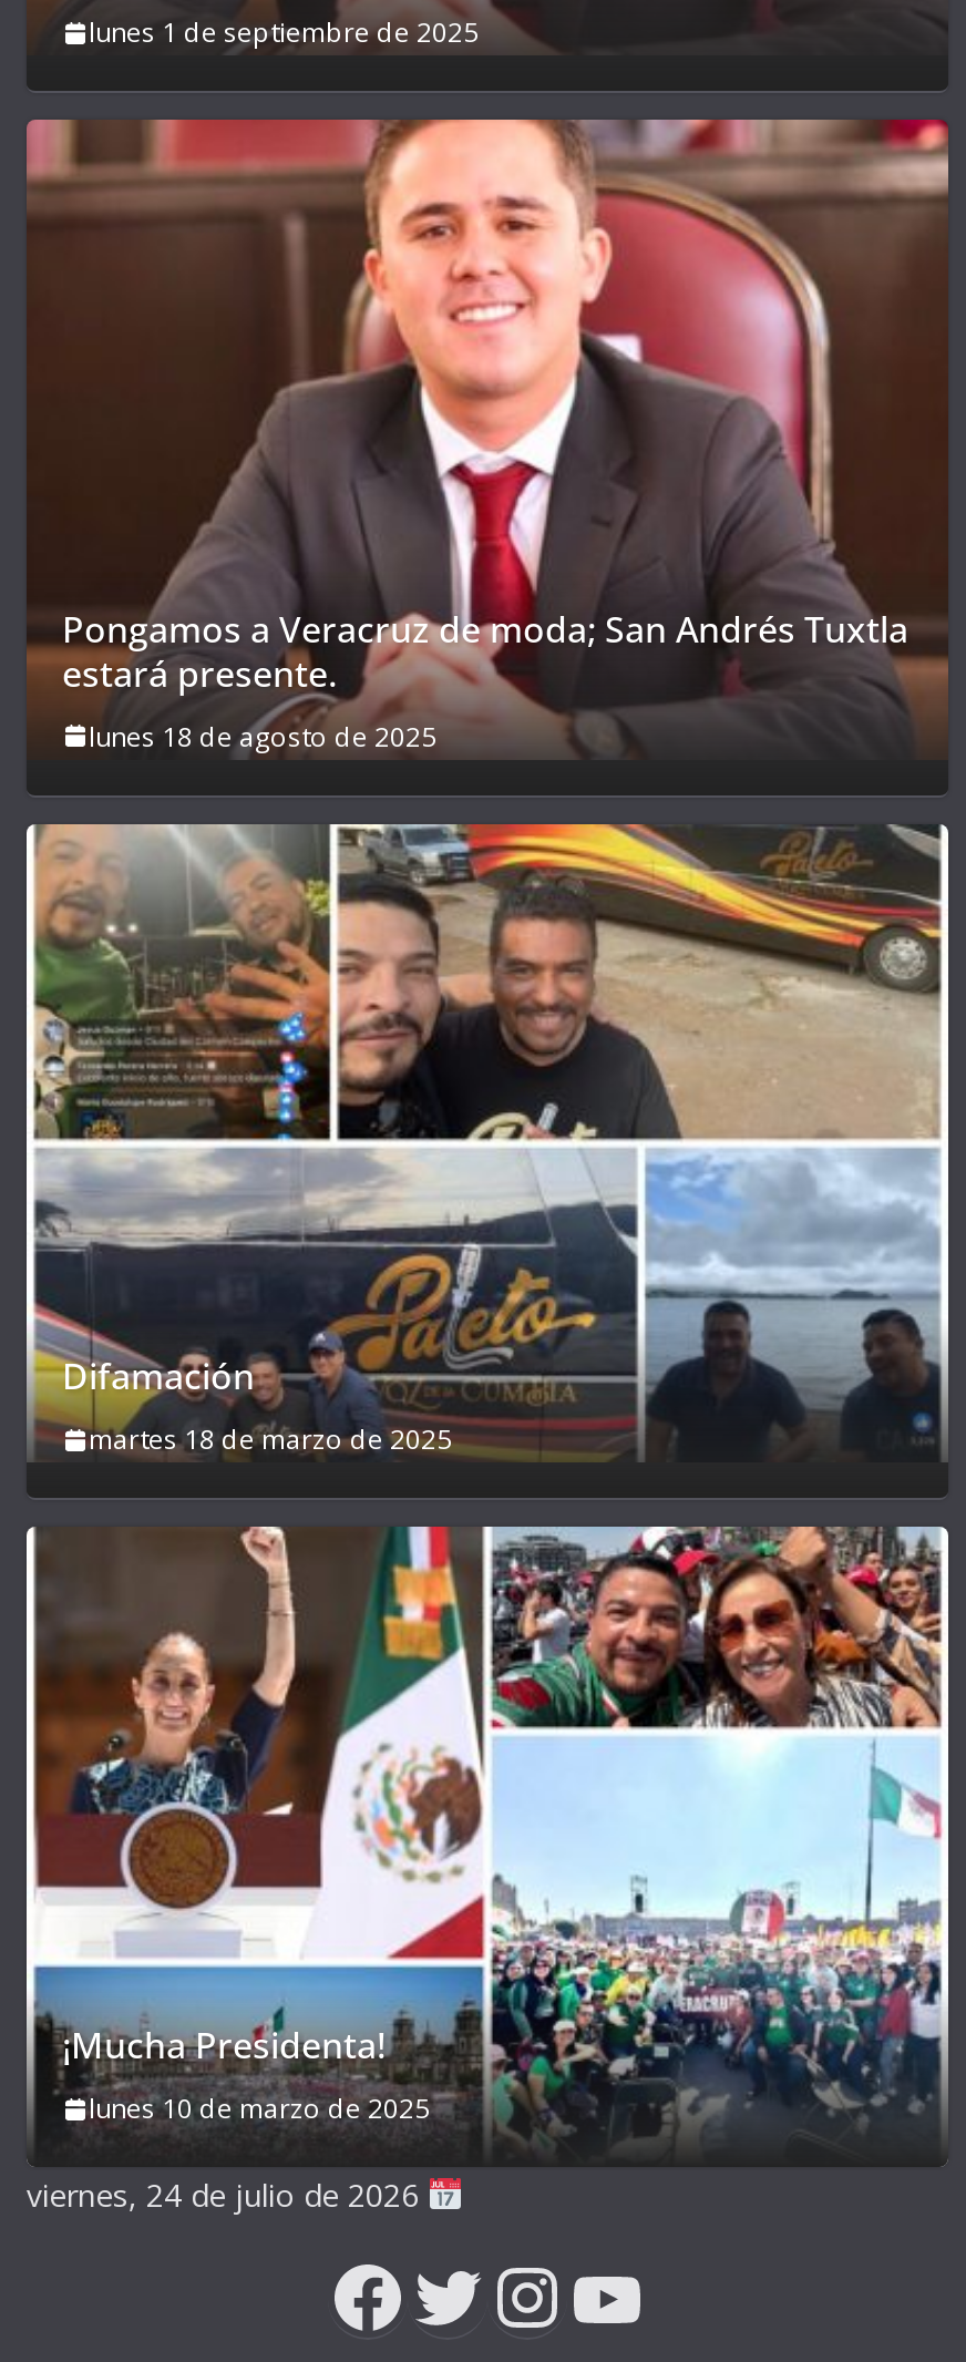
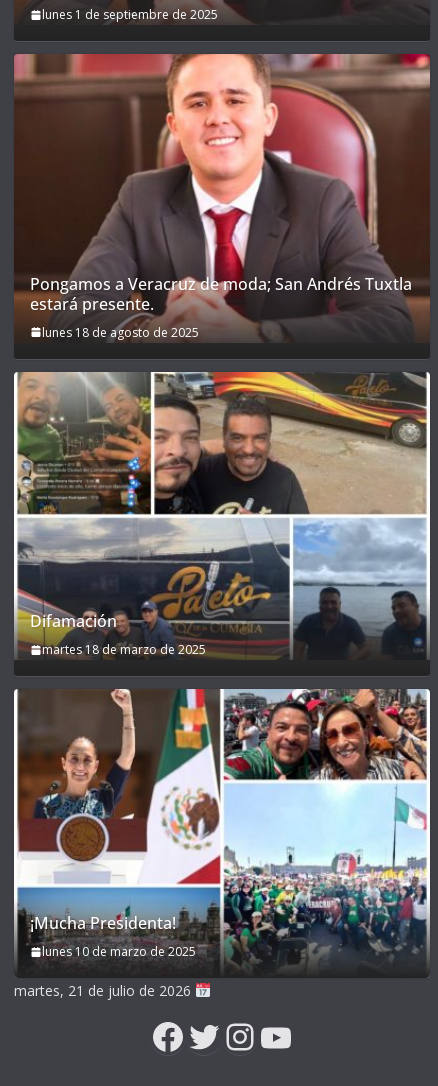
[27,2174,419,2216] viernes, 24 de julio de 2026 -> [14,981,191,1000] martes, 21 de julio de 2026

